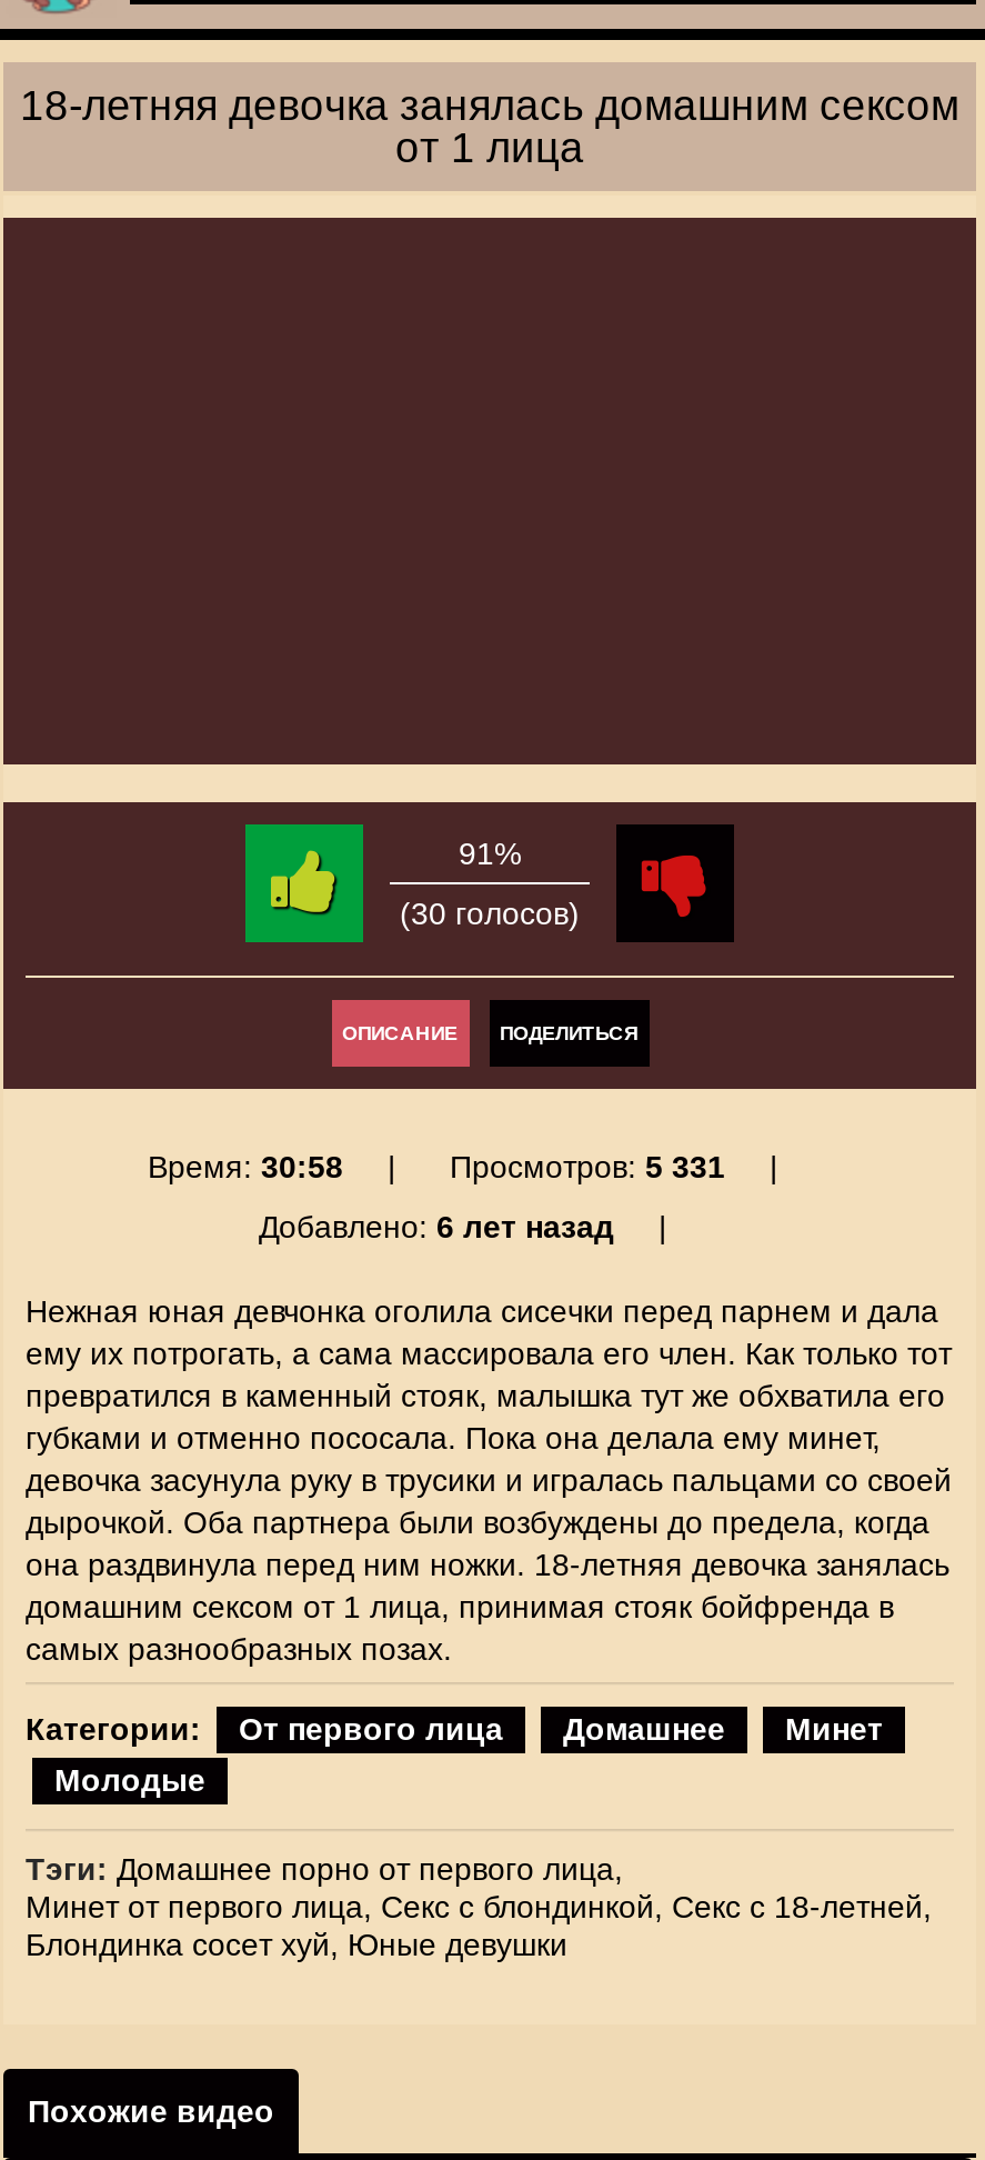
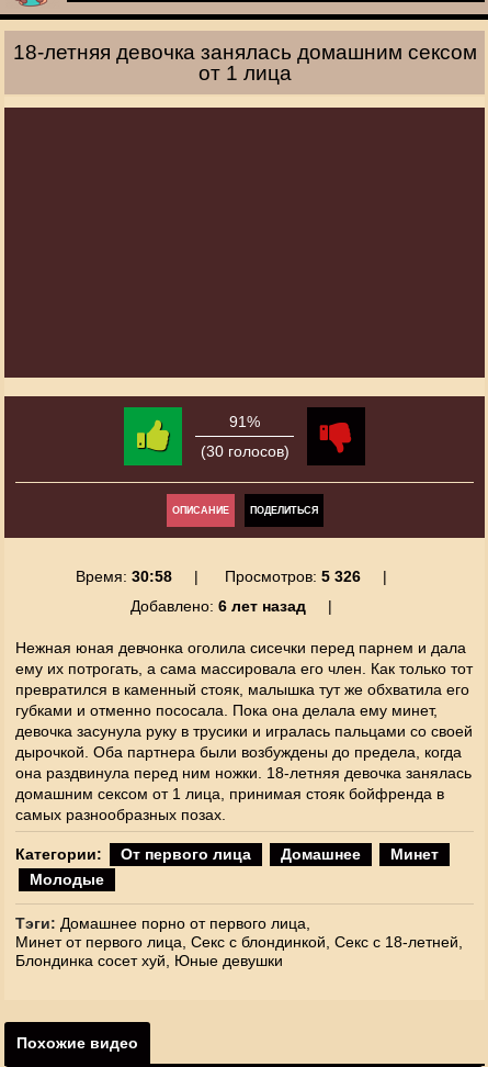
[450,1150,725,1185] Просмотров: 5 331 -> [225,568,361,586] Просмотров: 5 326

